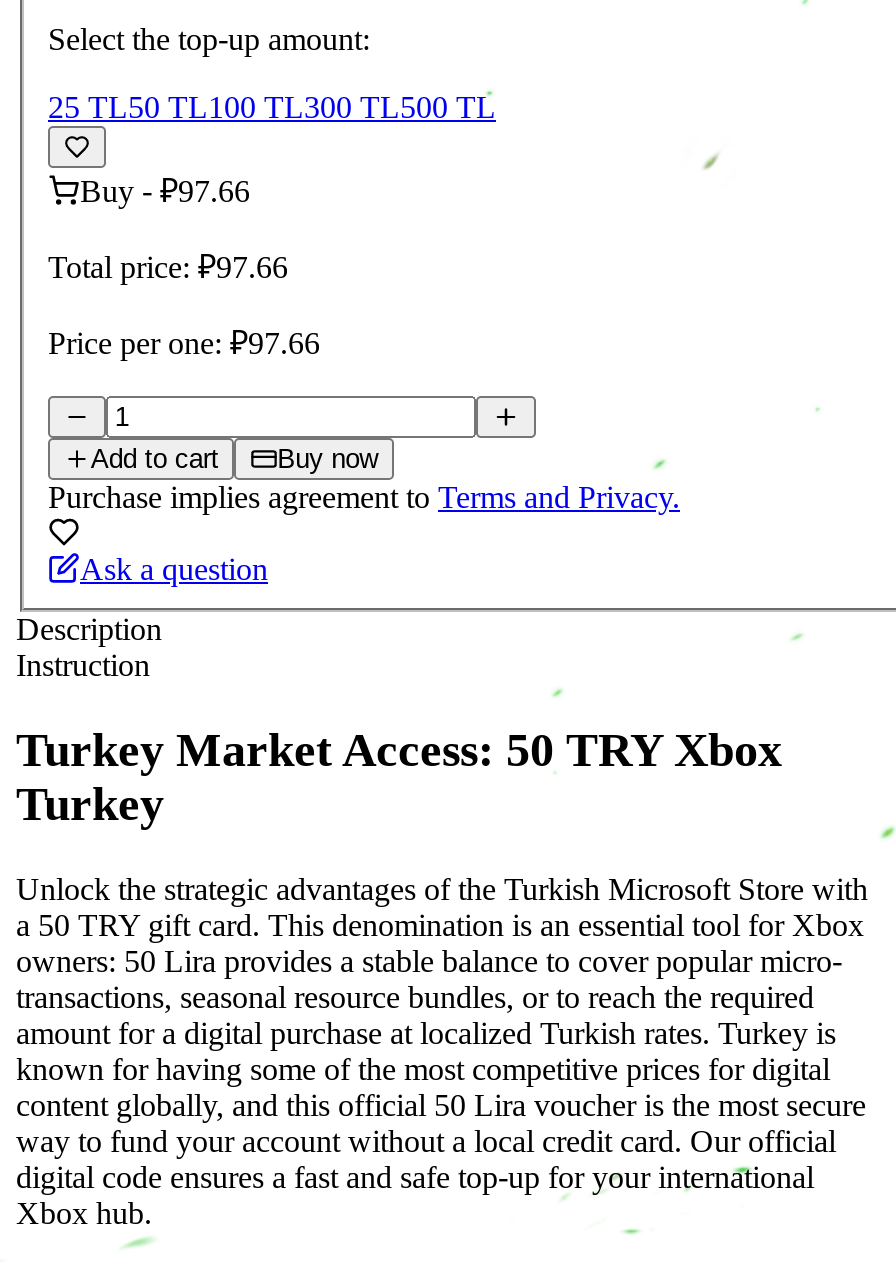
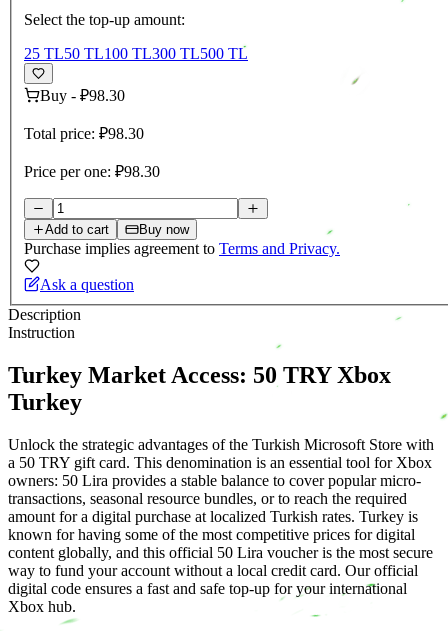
[80,175,250,209] Buy - ₽97.66 -> [40,87,125,104] Buy - ₽98.30
[48,251,288,285] Total price: ₽97.66 -> [24,125,144,142] Total price: ₽98.30
[48,327,320,361] Price per one: ₽97.66 -> [24,163,160,180] Price per one: ₽98.30

